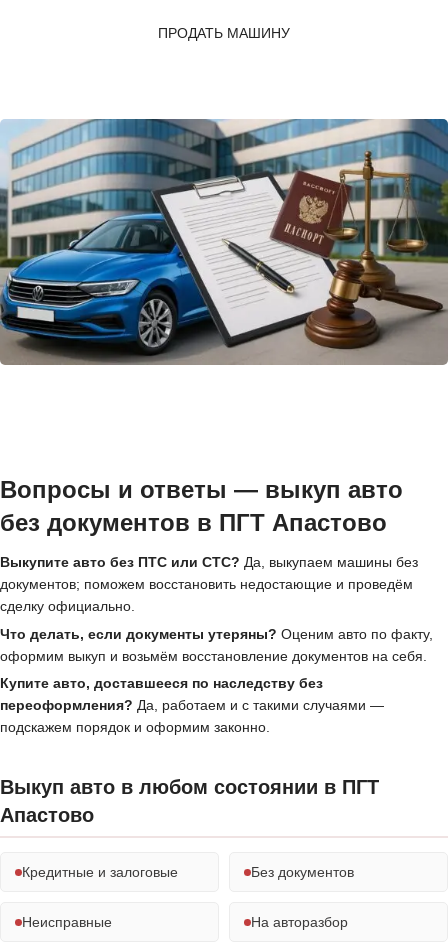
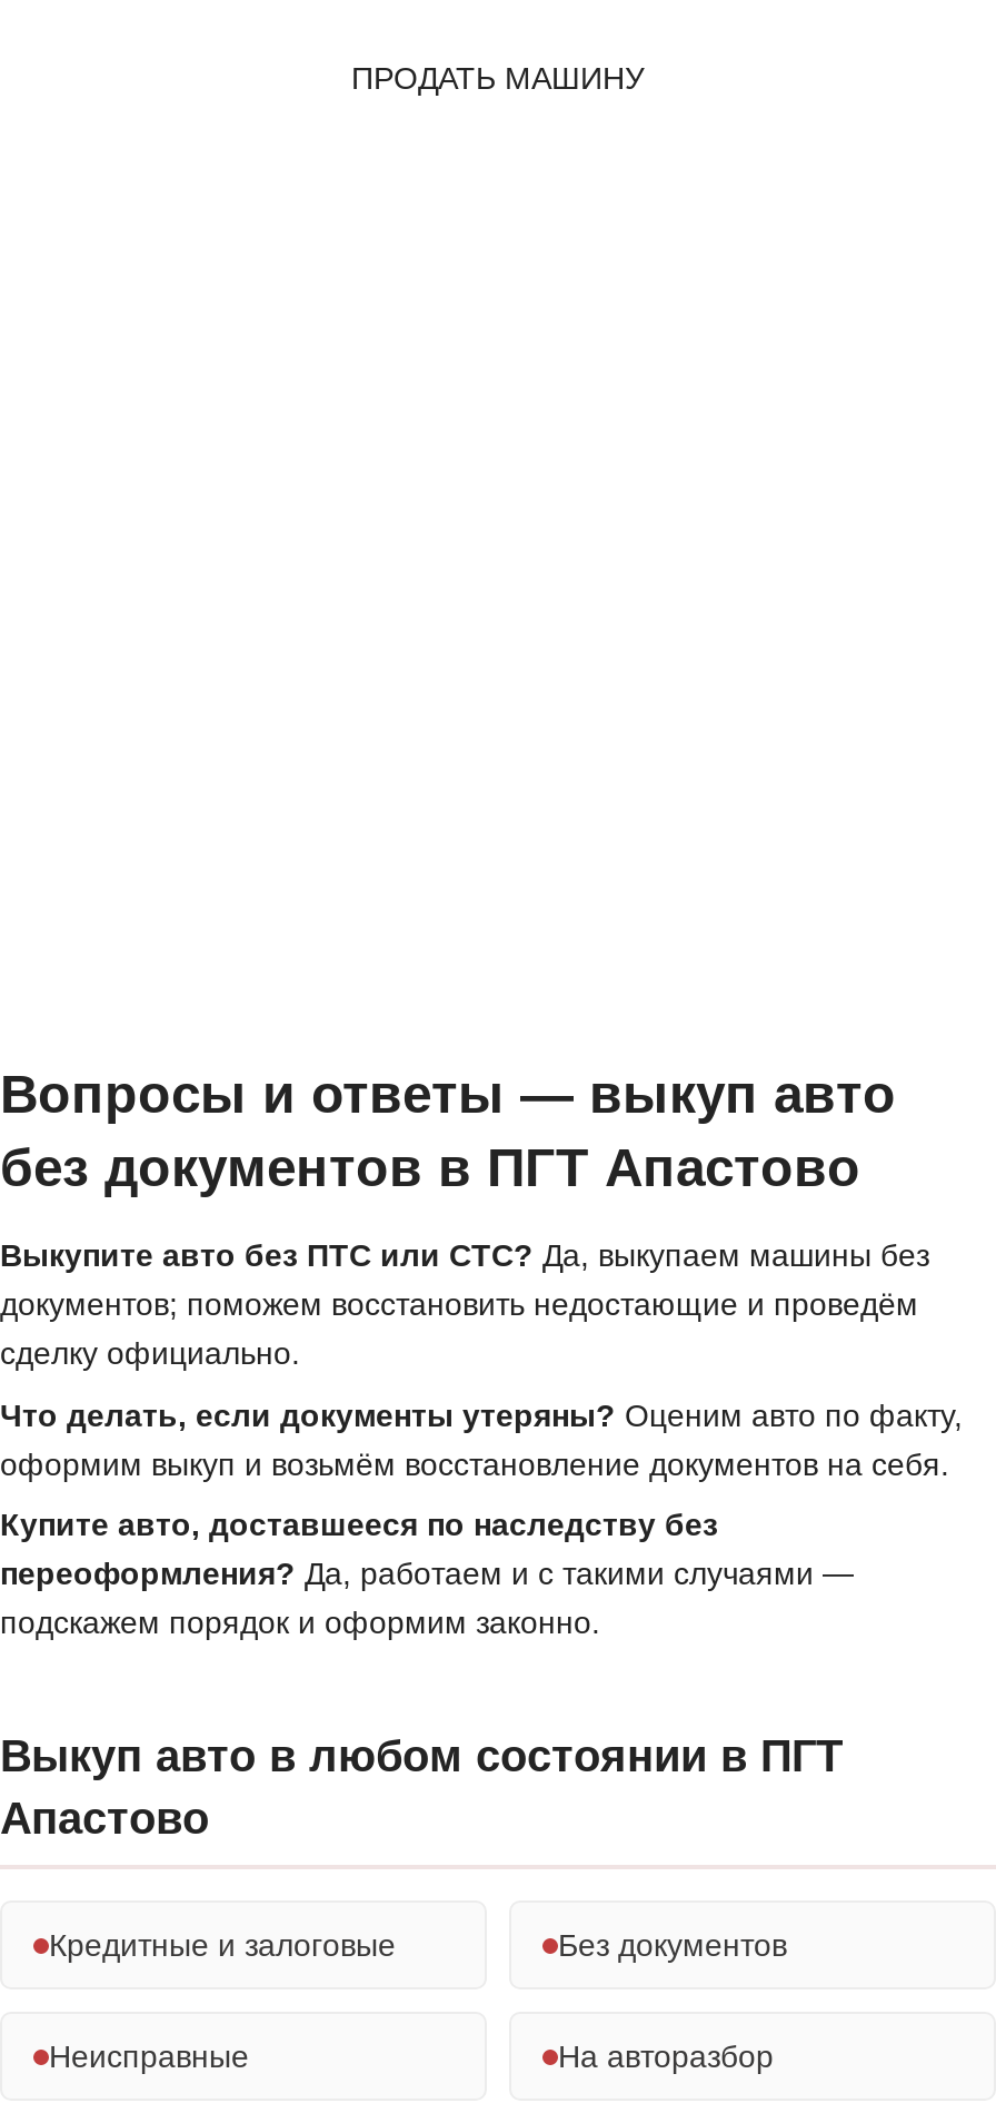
[3,118,445,366] [image] -> none

